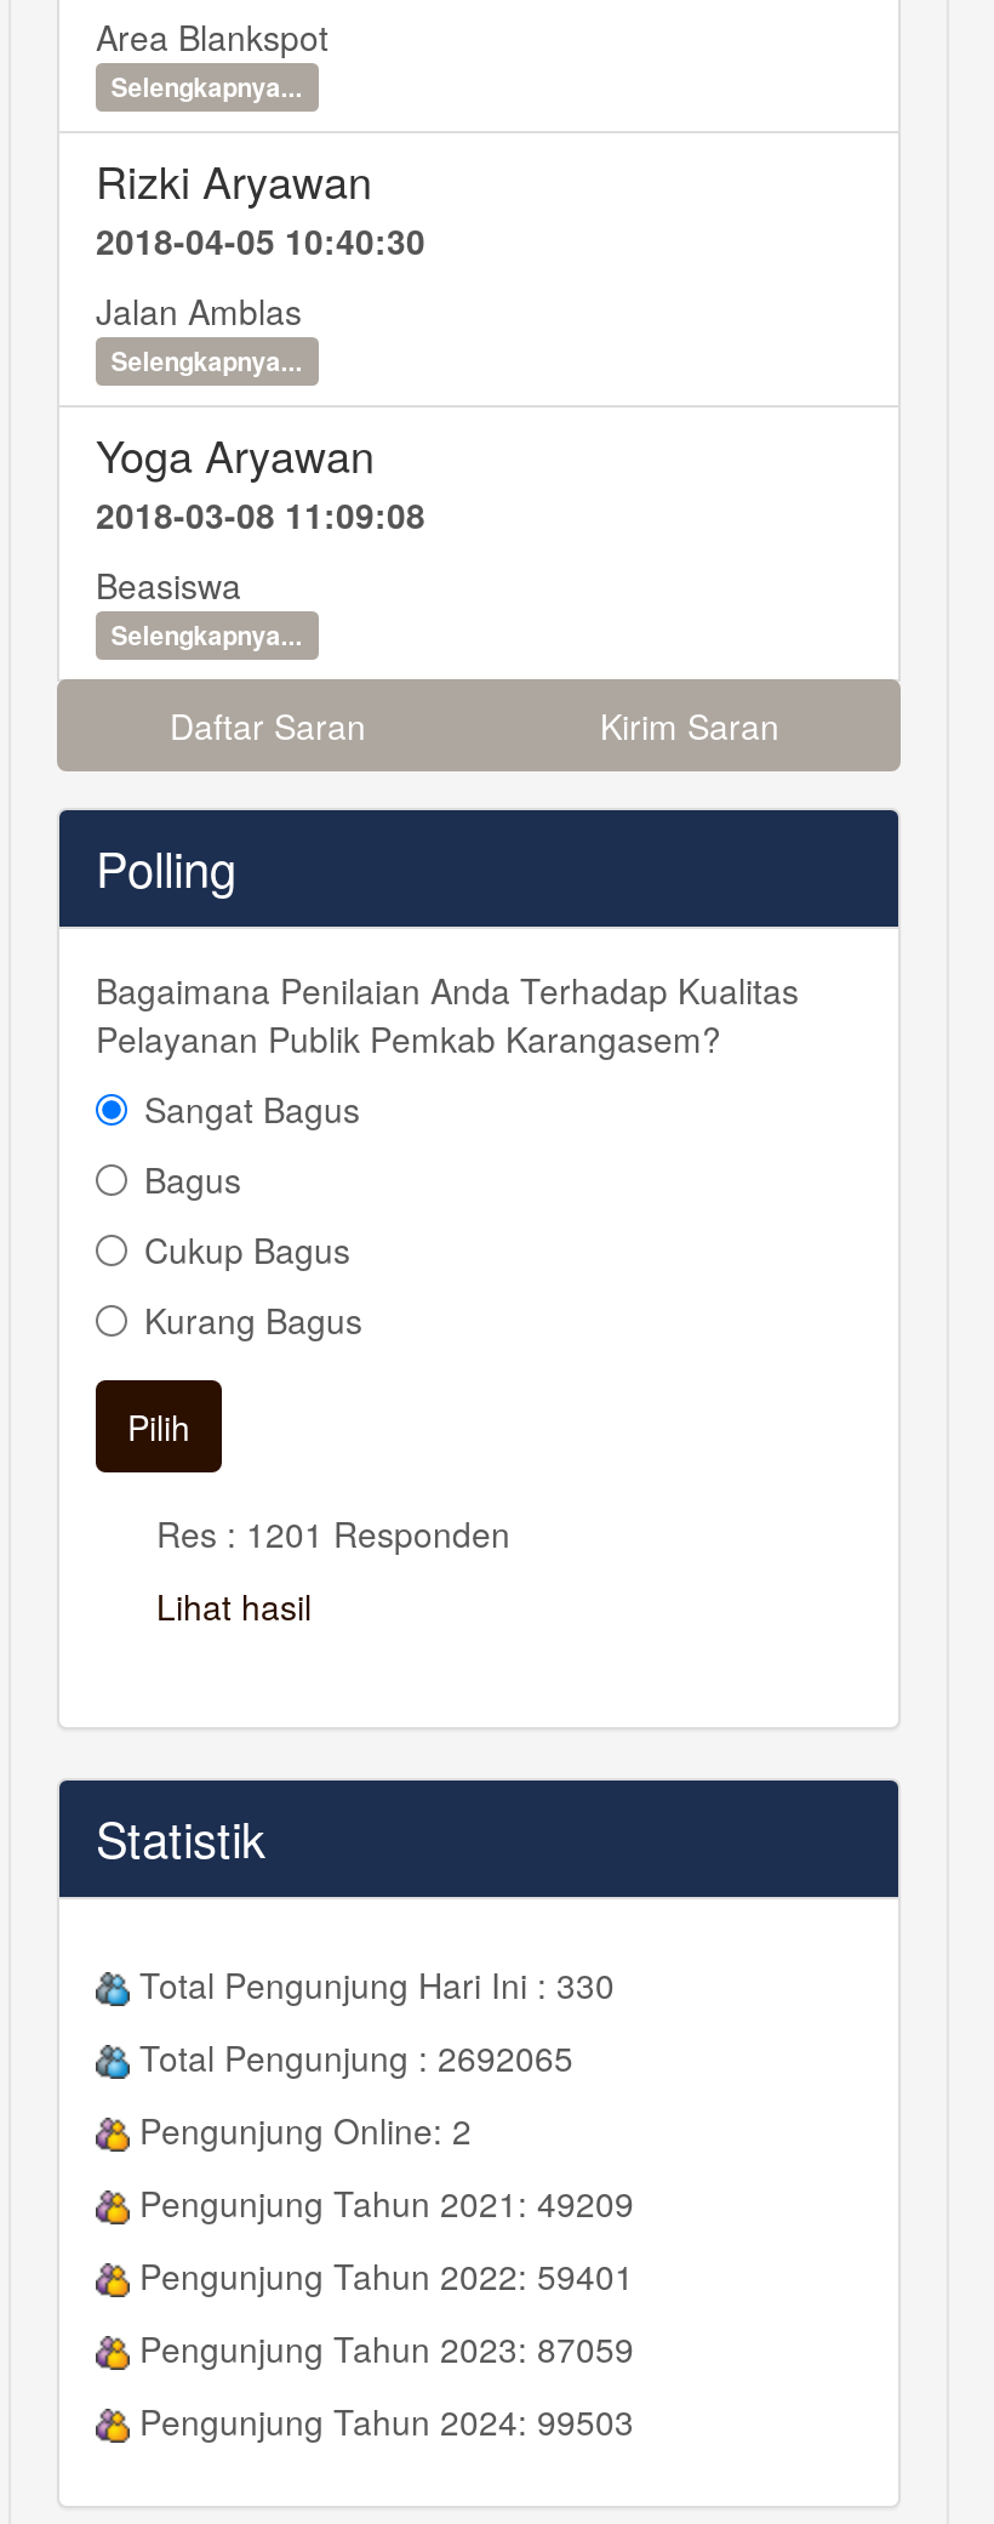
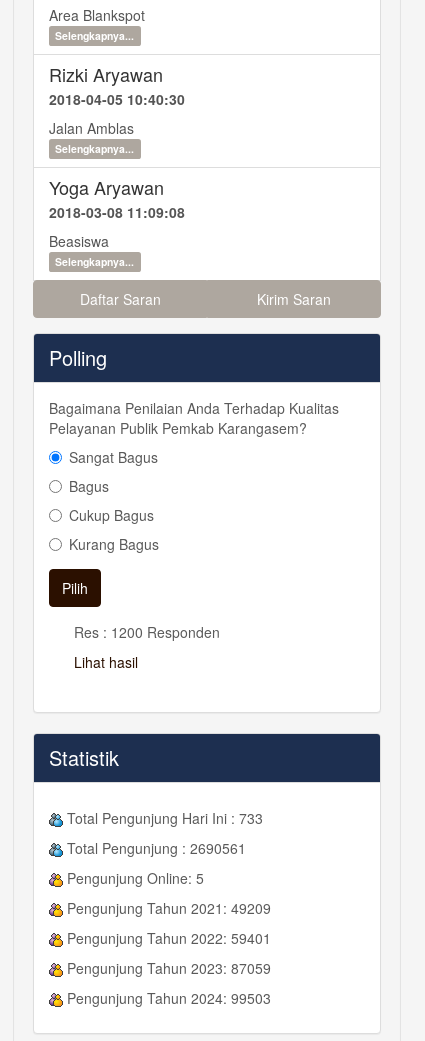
[156,1509,510,1557] Res : 1201 Responden -> [74,622,220,642] Res : 1200 Responden
[130,1960,615,2009] Total Pengunjung Hari Ini : 330 -> [63,808,263,828] Total Pengunjung Hari Ini : 733
[130,2033,573,2081] Total Pengunjung : 2692065 -> [63,838,246,858] Total Pengunjung : 2690561
[130,2106,472,2154] Pengunjung Online: 2 -> [63,868,204,888] Pengunjung Online: 5

